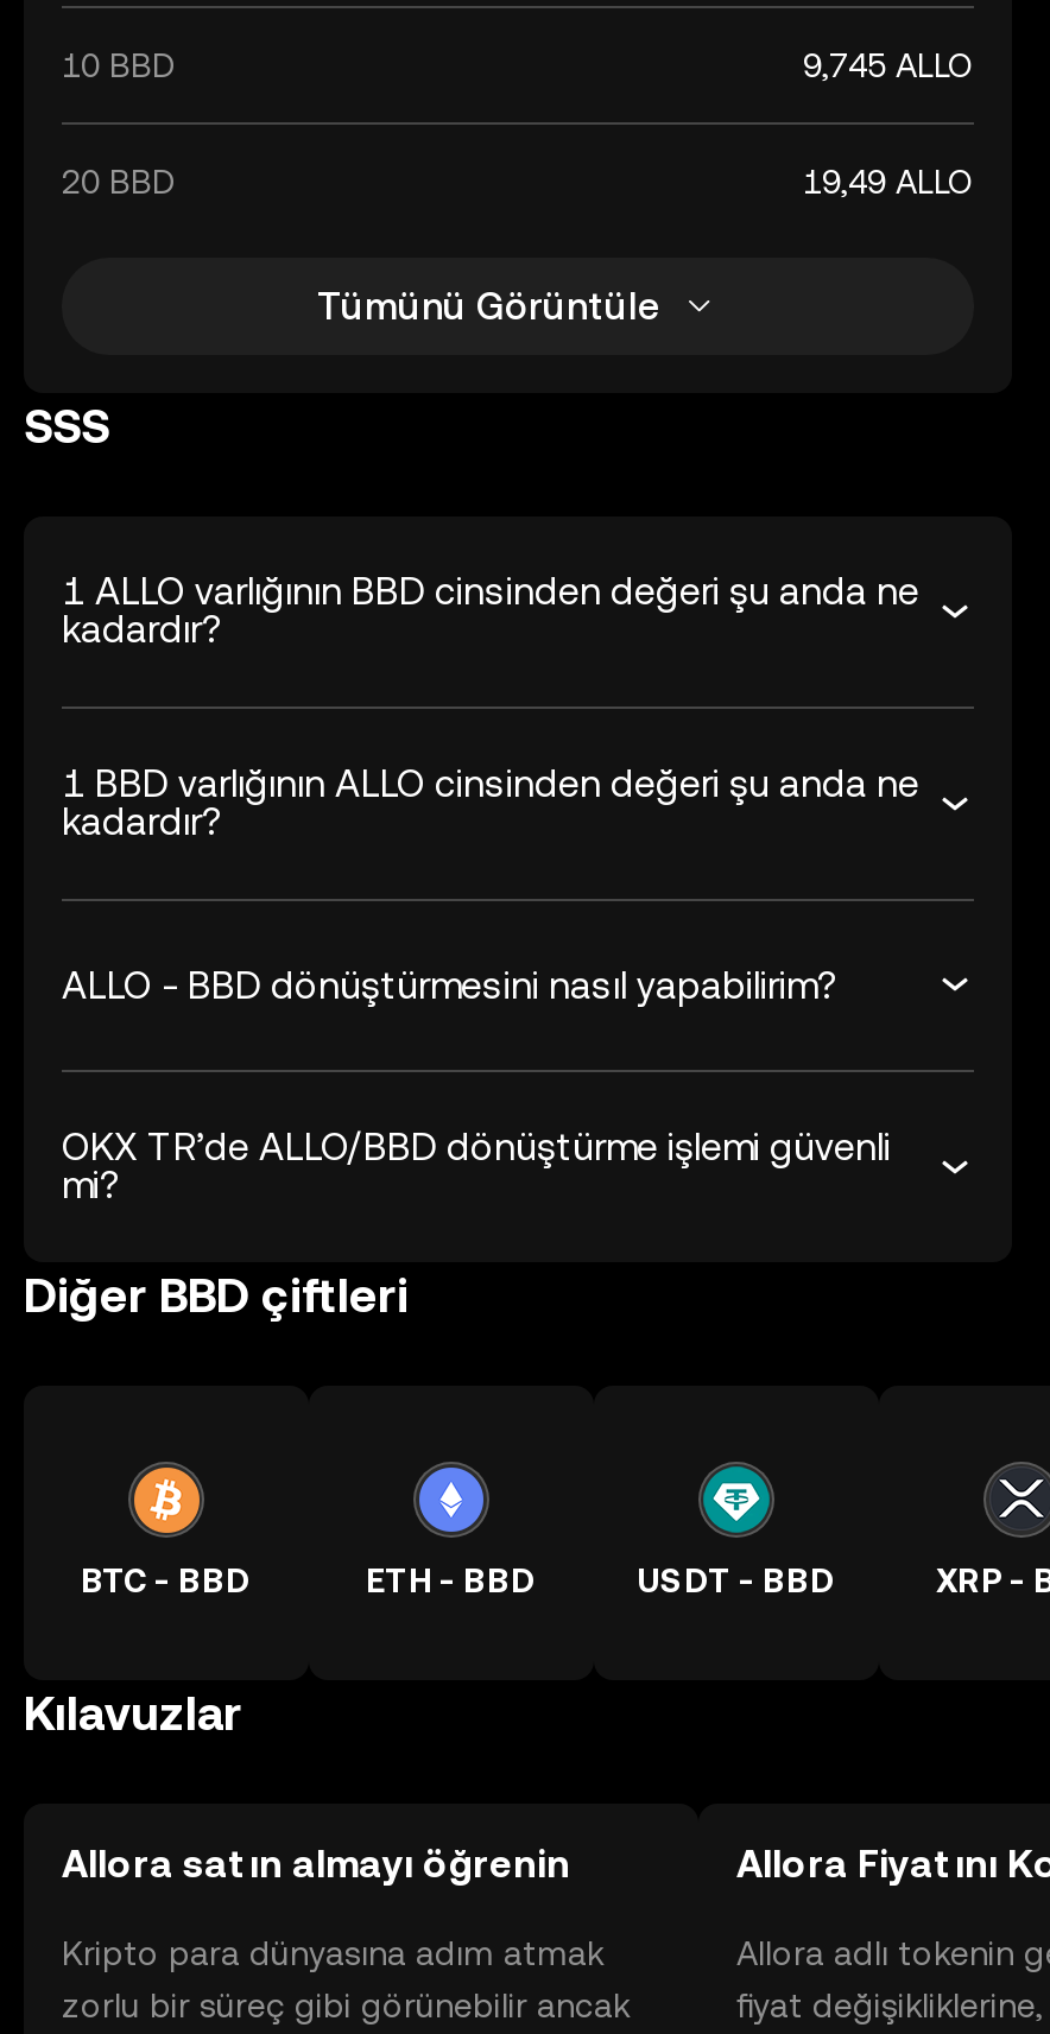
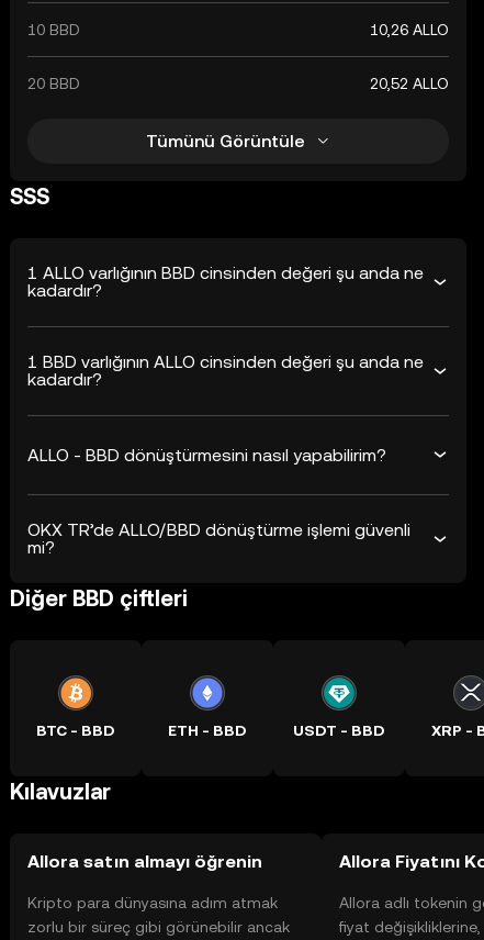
[803,46,974,84] 9,745 ALLO -> [370,21,449,38] 10,26 ALLO
[803,163,974,201] 19,49 ALLO -> [370,75,449,92] 20,52 ALLO

